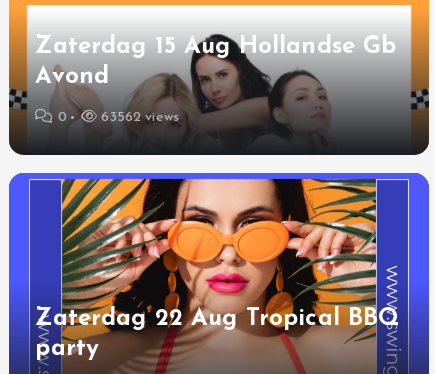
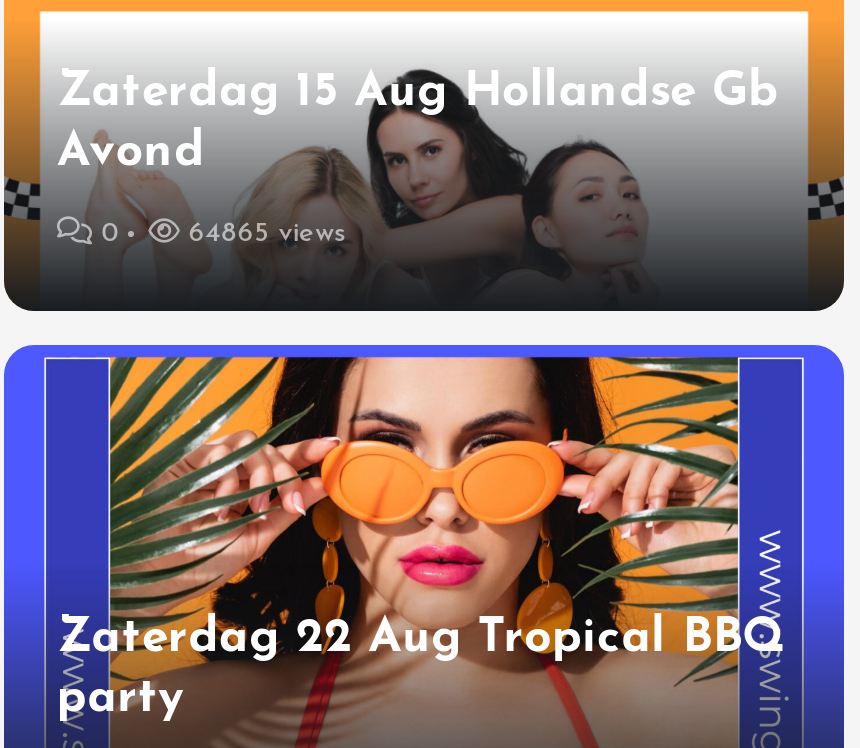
[97,110,179,125] 63562 views -> [180,220,346,250] 64865 views

